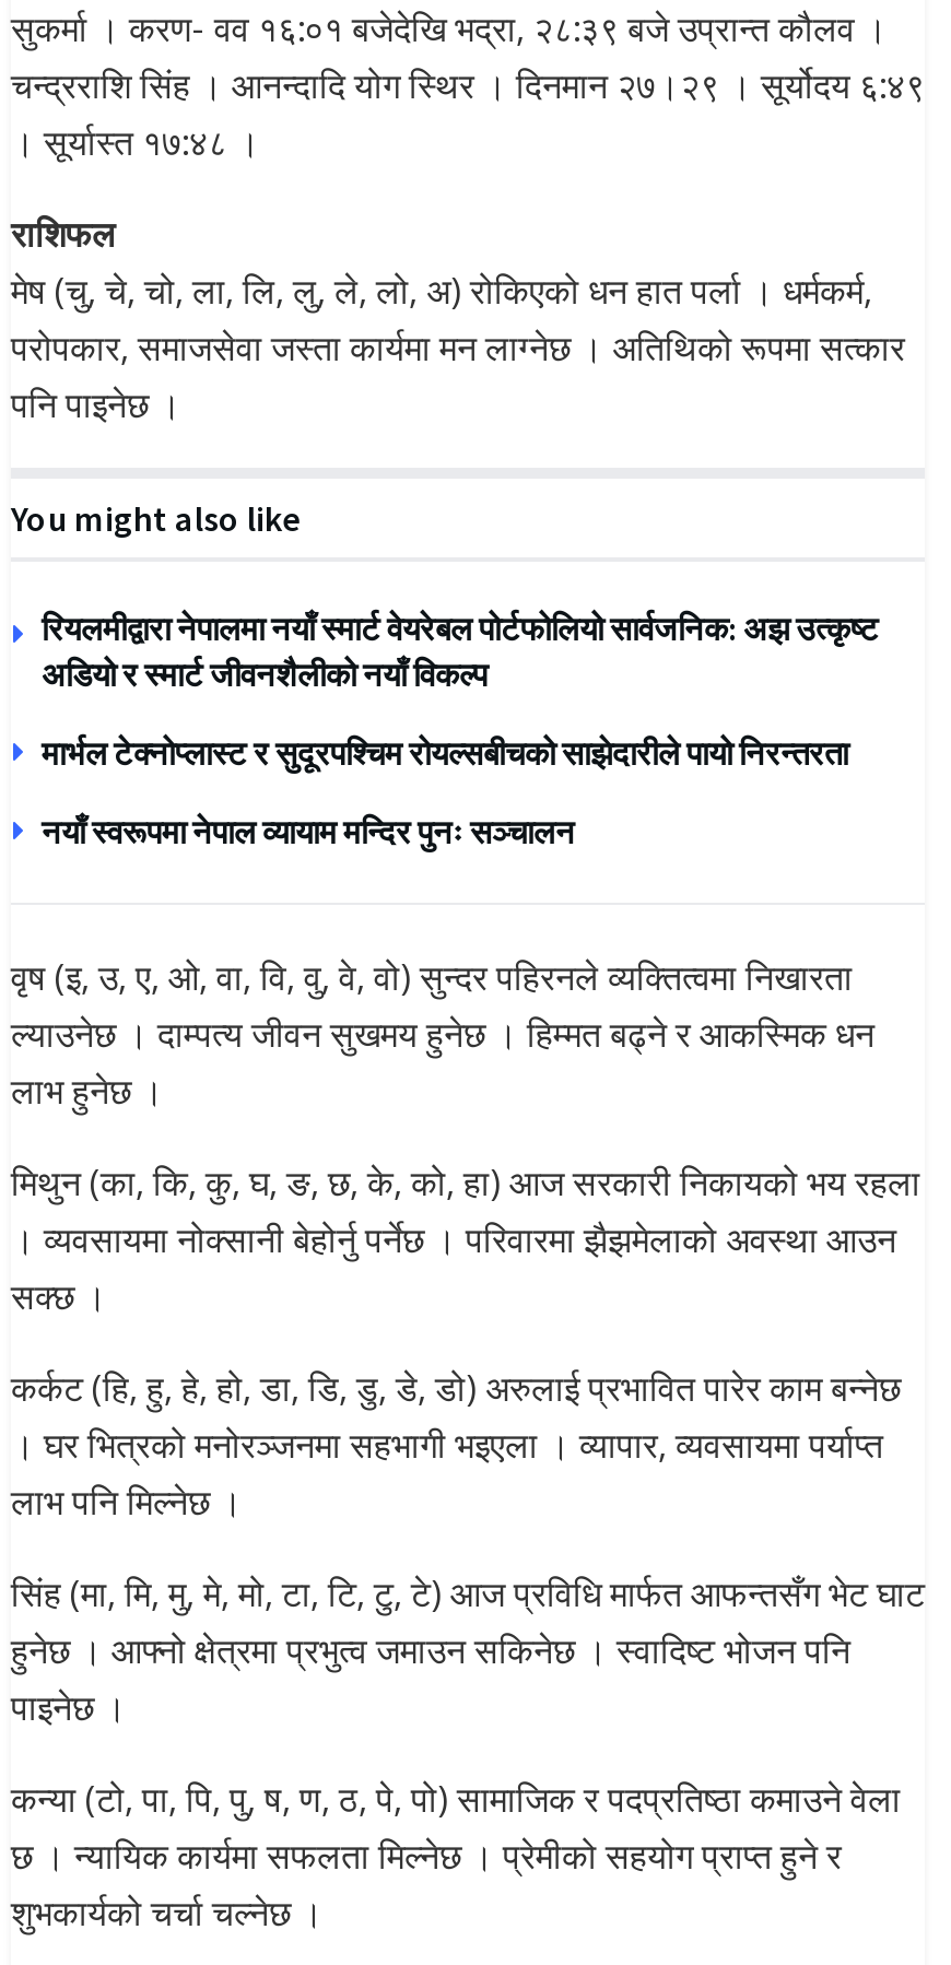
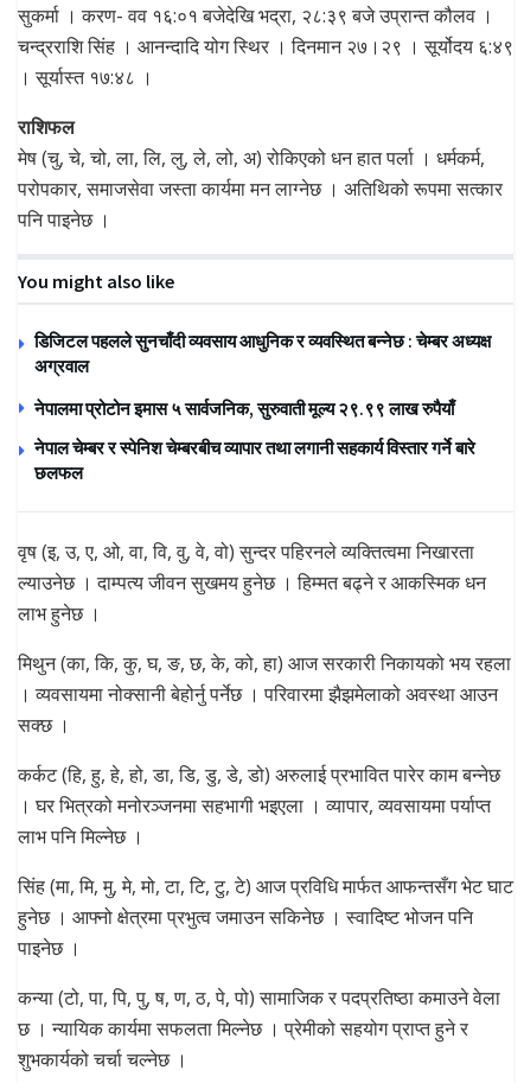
[42,607,879,695] रियलमीद्वारा नेपालमा नयाँ स्मार्ट वेयरेबल पोर्टफोलियो सार्वजनिक: अझ उत्कृष्ट | अडियो र स्मार्ट जीवनशैलीको नयाँ विकल्प -> [34,330,491,377] डिजिटल पहलले सुनचाँदी व्यवसाय आधुनिक र व्यवस्थित बन्नेछ : चेम्बर अध्यक्ष | अग्रवाल
[42,732,848,773] मार्भल टेक्नोप्लास्ट र सुदूरपश्चिम रोयल्सबीचको साझेदारीले पायो निरन्तरता -> [34,397,454,420] नेपालमा प्रोटोन इमास ५ सार्वजनिक, सुरुवाती मूल्य २९.९९ लाख रुपैयाँ
[42,810,575,852] नयाँ स्वरूपमा नेपाल व्यायाम मन्दिर पुनः सञ्चालन -> [34,436,475,484] नेपाल चेम्बर र स्पेनिश चेम्बरबीच व्यापार तथा लगानी सहकार्य विस्तार गर्ने बारे | छलफल

